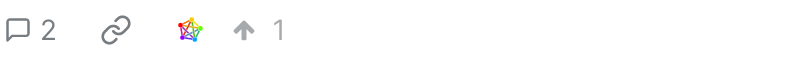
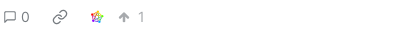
[40,12,56,46] 2 -> [21,7,30,24] 0

